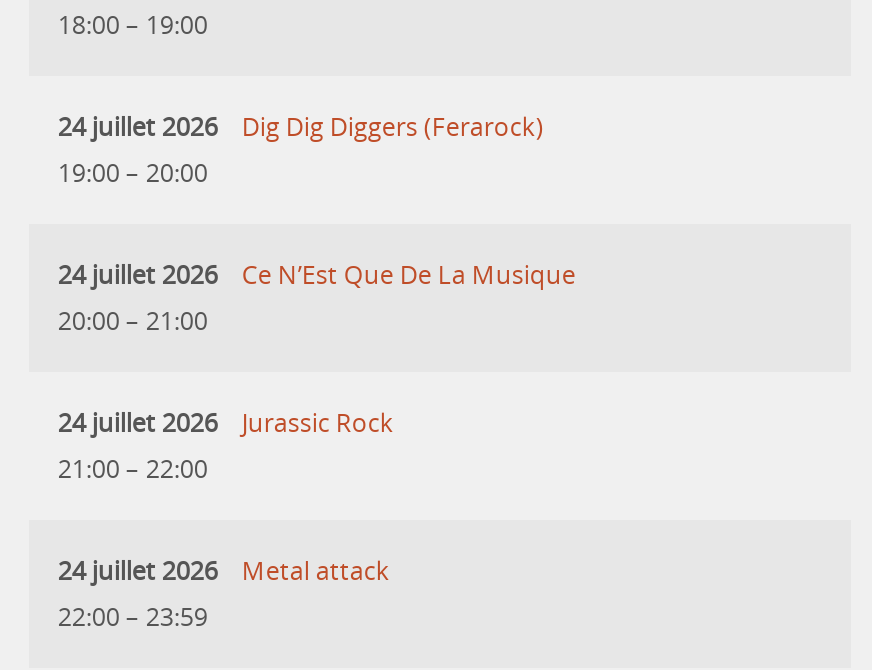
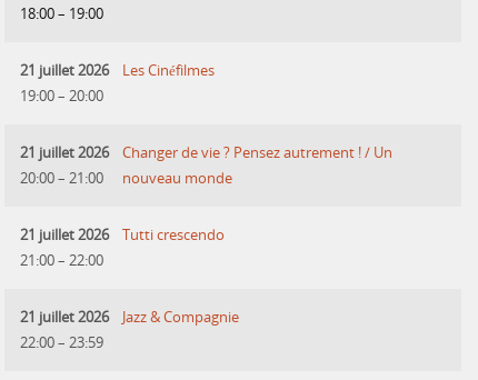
[58,111,218,145] 24 juillet 2026 -> [20,61,109,80] 21 juillet 2026
[242,111,544,145] Dig Dig Diggers (Ferarock) -> [123,61,215,80] Les Cinéfilmes
[58,259,218,293] 24 juillet 2026 -> [20,144,109,163] 21 juillet 2026
[242,259,576,293] Ce N’Est Que De La Musique -> [123,144,393,188] Changer de vie ? Pensez autrement ! / Un | nouveau monde
[58,407,218,441] 24 juillet 2026 -> [20,226,109,245] 21 juillet 2026
[242,407,394,441] Jurassic Rock -> [123,226,225,245] Tutti crescendo
[58,555,218,589] 24 juillet 2026 -> [20,308,109,327] 21 juillet 2026
[242,555,390,589] Metal attack -> [123,308,239,327] Jazz & Compagnie

